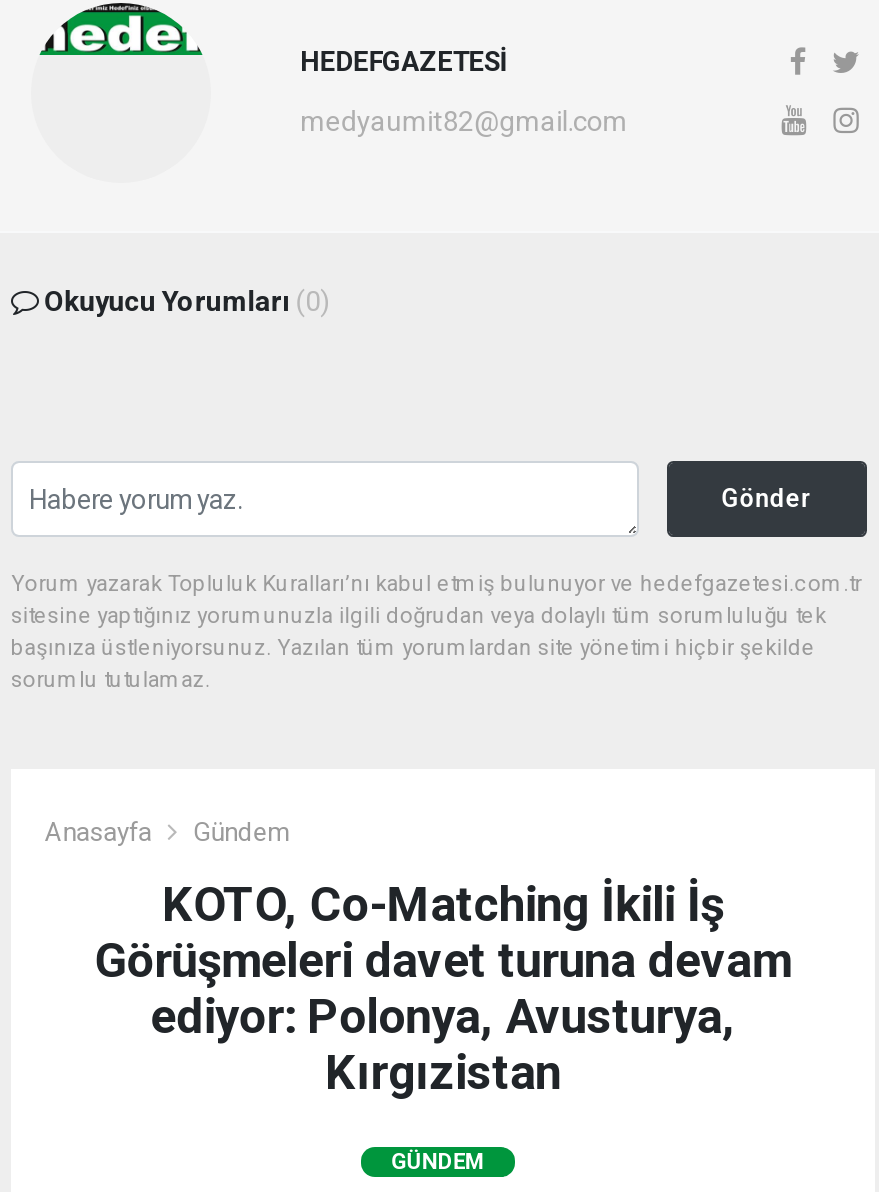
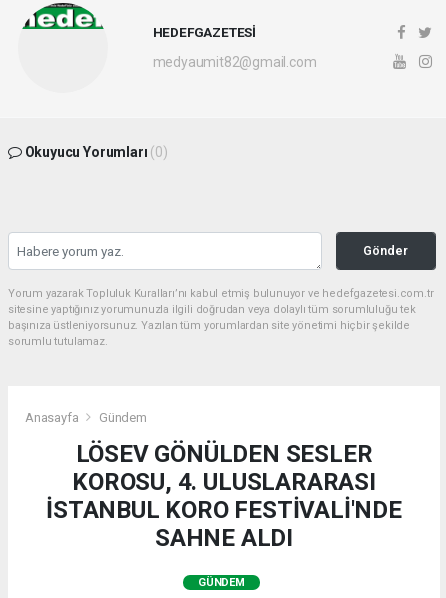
[95,877,791,1101] KOTO, Co-Matching İkili İş | Görüşmeleri davet turuna devam | ediyor: Polonya, Avusturya, | Kırgızistan -> [46,440,402,552] LÖSEV GÖNÜLDEN SESLER | KOROSU, 4. ULUSLARARASI | İSTANBUL KORO FESTİVALİ'NDE | SAHNE ALDI

